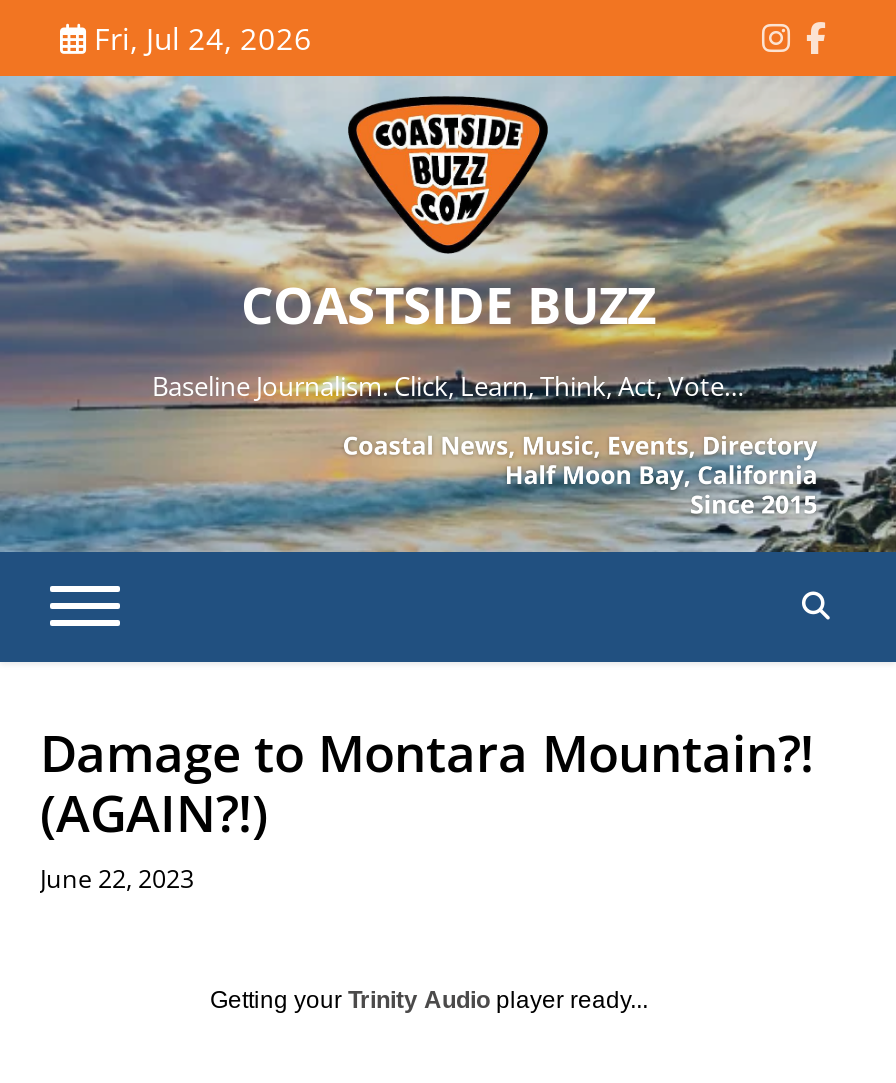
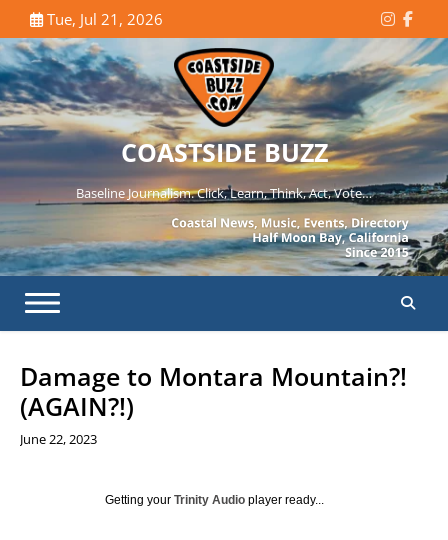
[94,18,312,58] Fri, Jul 24, 2026 -> [47,9,163,29] Tue, Jul 21, 2026

